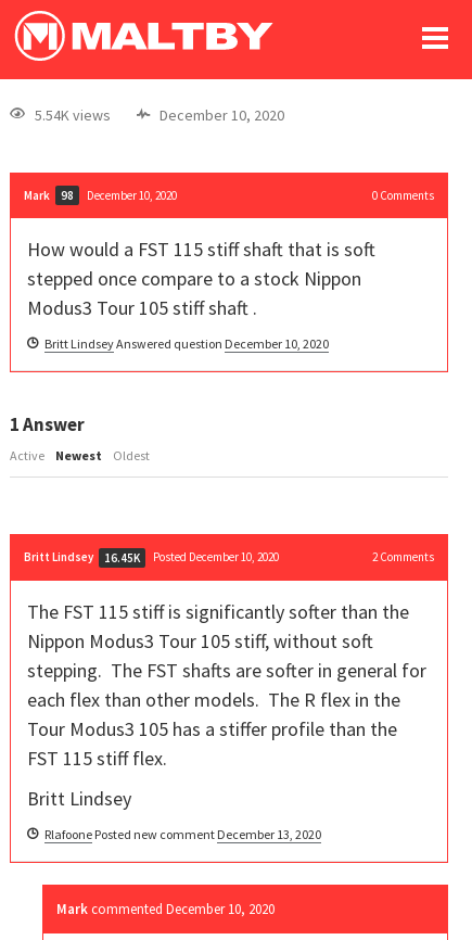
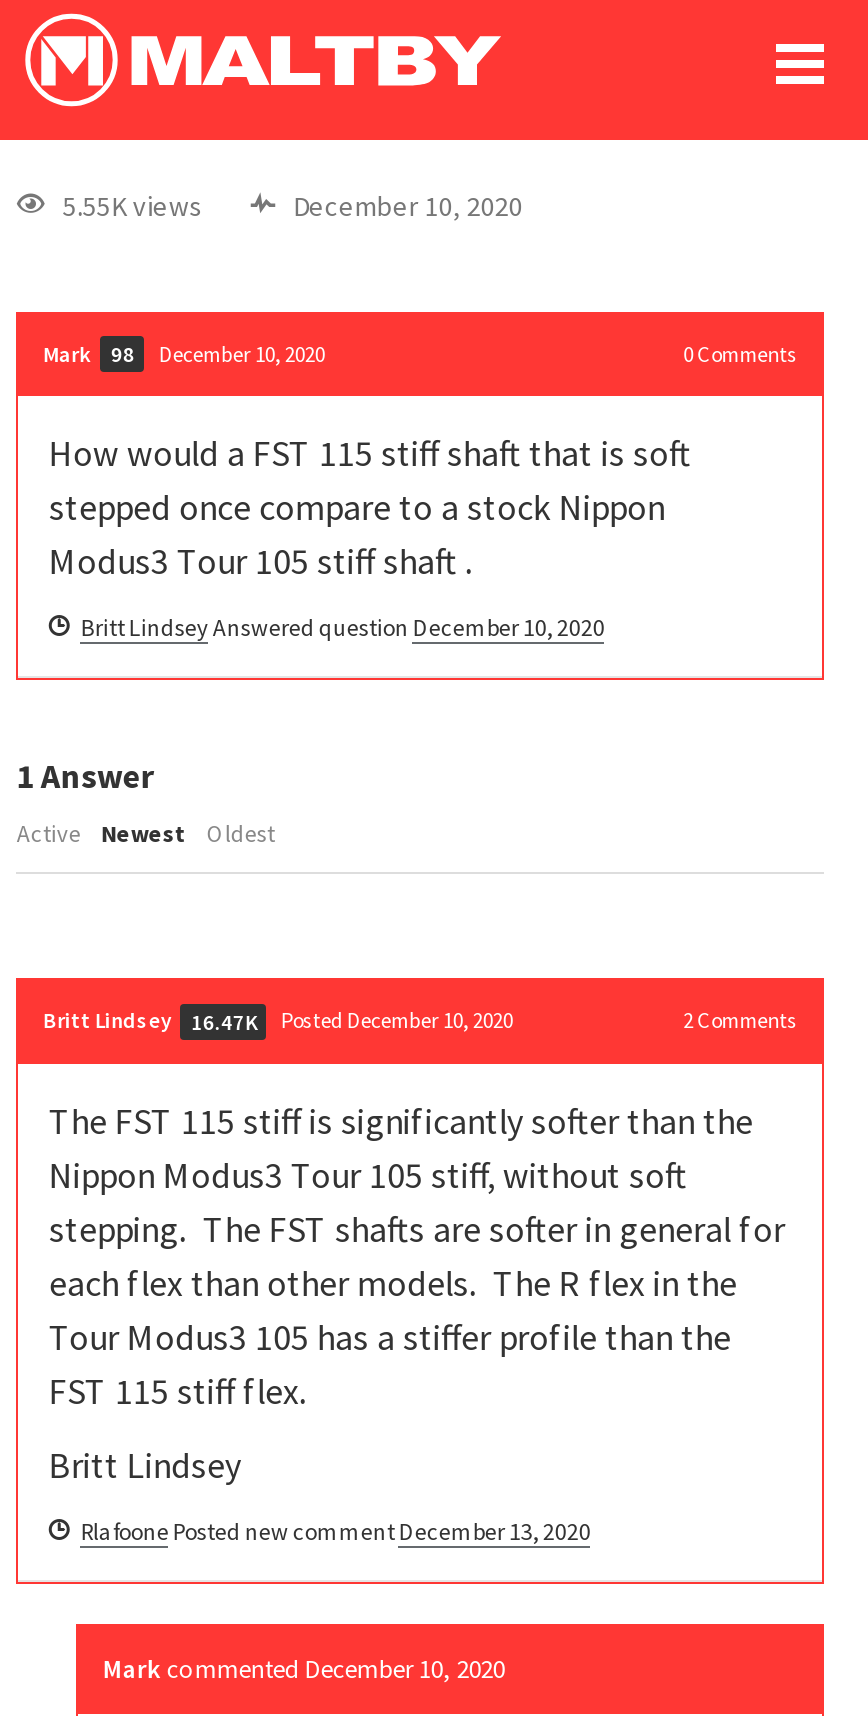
[35,105,111,124] 5.54K views -> [63,187,203,223] 5.55K views
[24,550,279,566] Britt Lindsey 16.45K Posted December 10, 2020 -> [43,1007,513,1036] Britt Lindsey 16.47K Posted December 10, 2020

